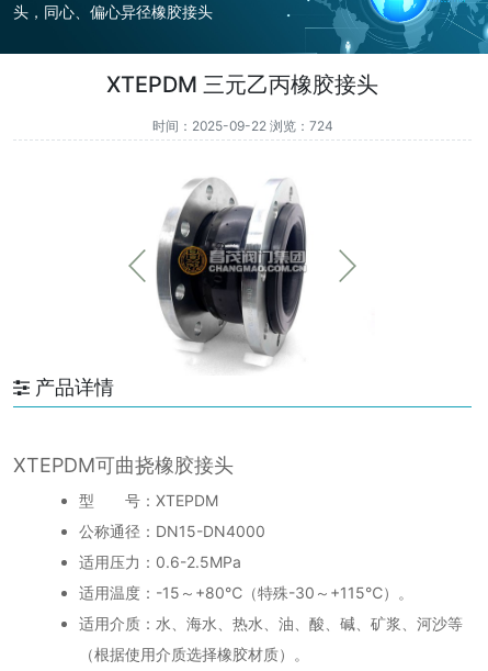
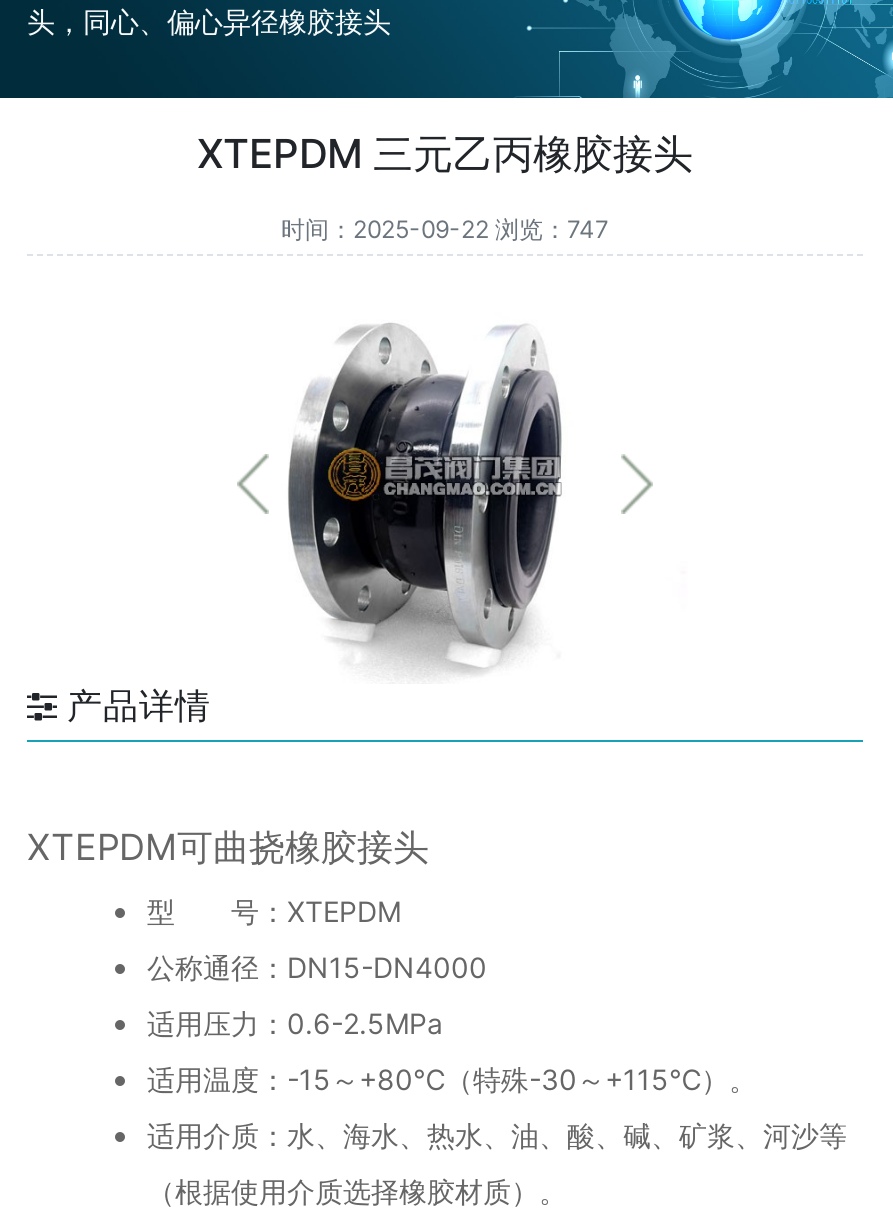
[152,118,333,134] 时间：2025-09-22 浏览：724 -> [281,214,609,244] 时间：2025-09-22 浏览：747

